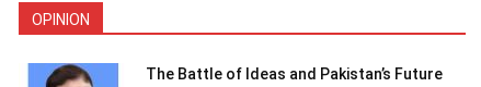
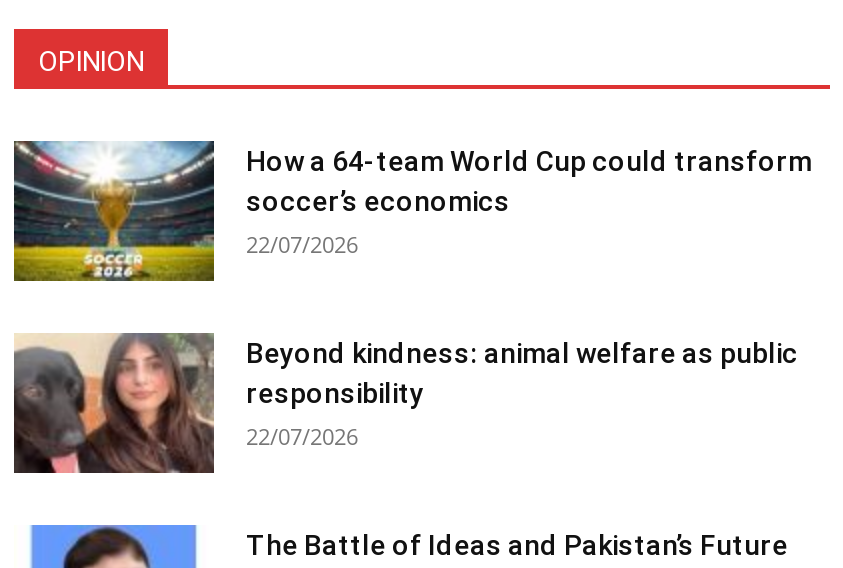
none -> [12,138,812,451] [image] | How a 64-team World Cup could transform | soccer’s economics | 22/07/2026 | Beyond kindness: animal welfare as public | responsibility | 22/07/2026
none -> [12,330,216,476] [image]

